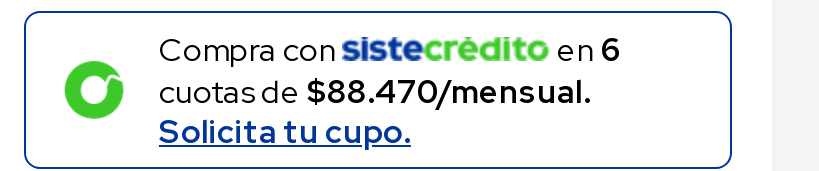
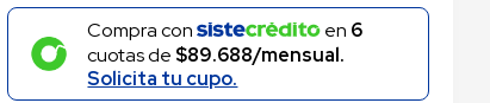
[159,71,591,113] cuotas de $88.470/mensual. -> [88,43,345,67] cuotas de $89.688/mensual.

